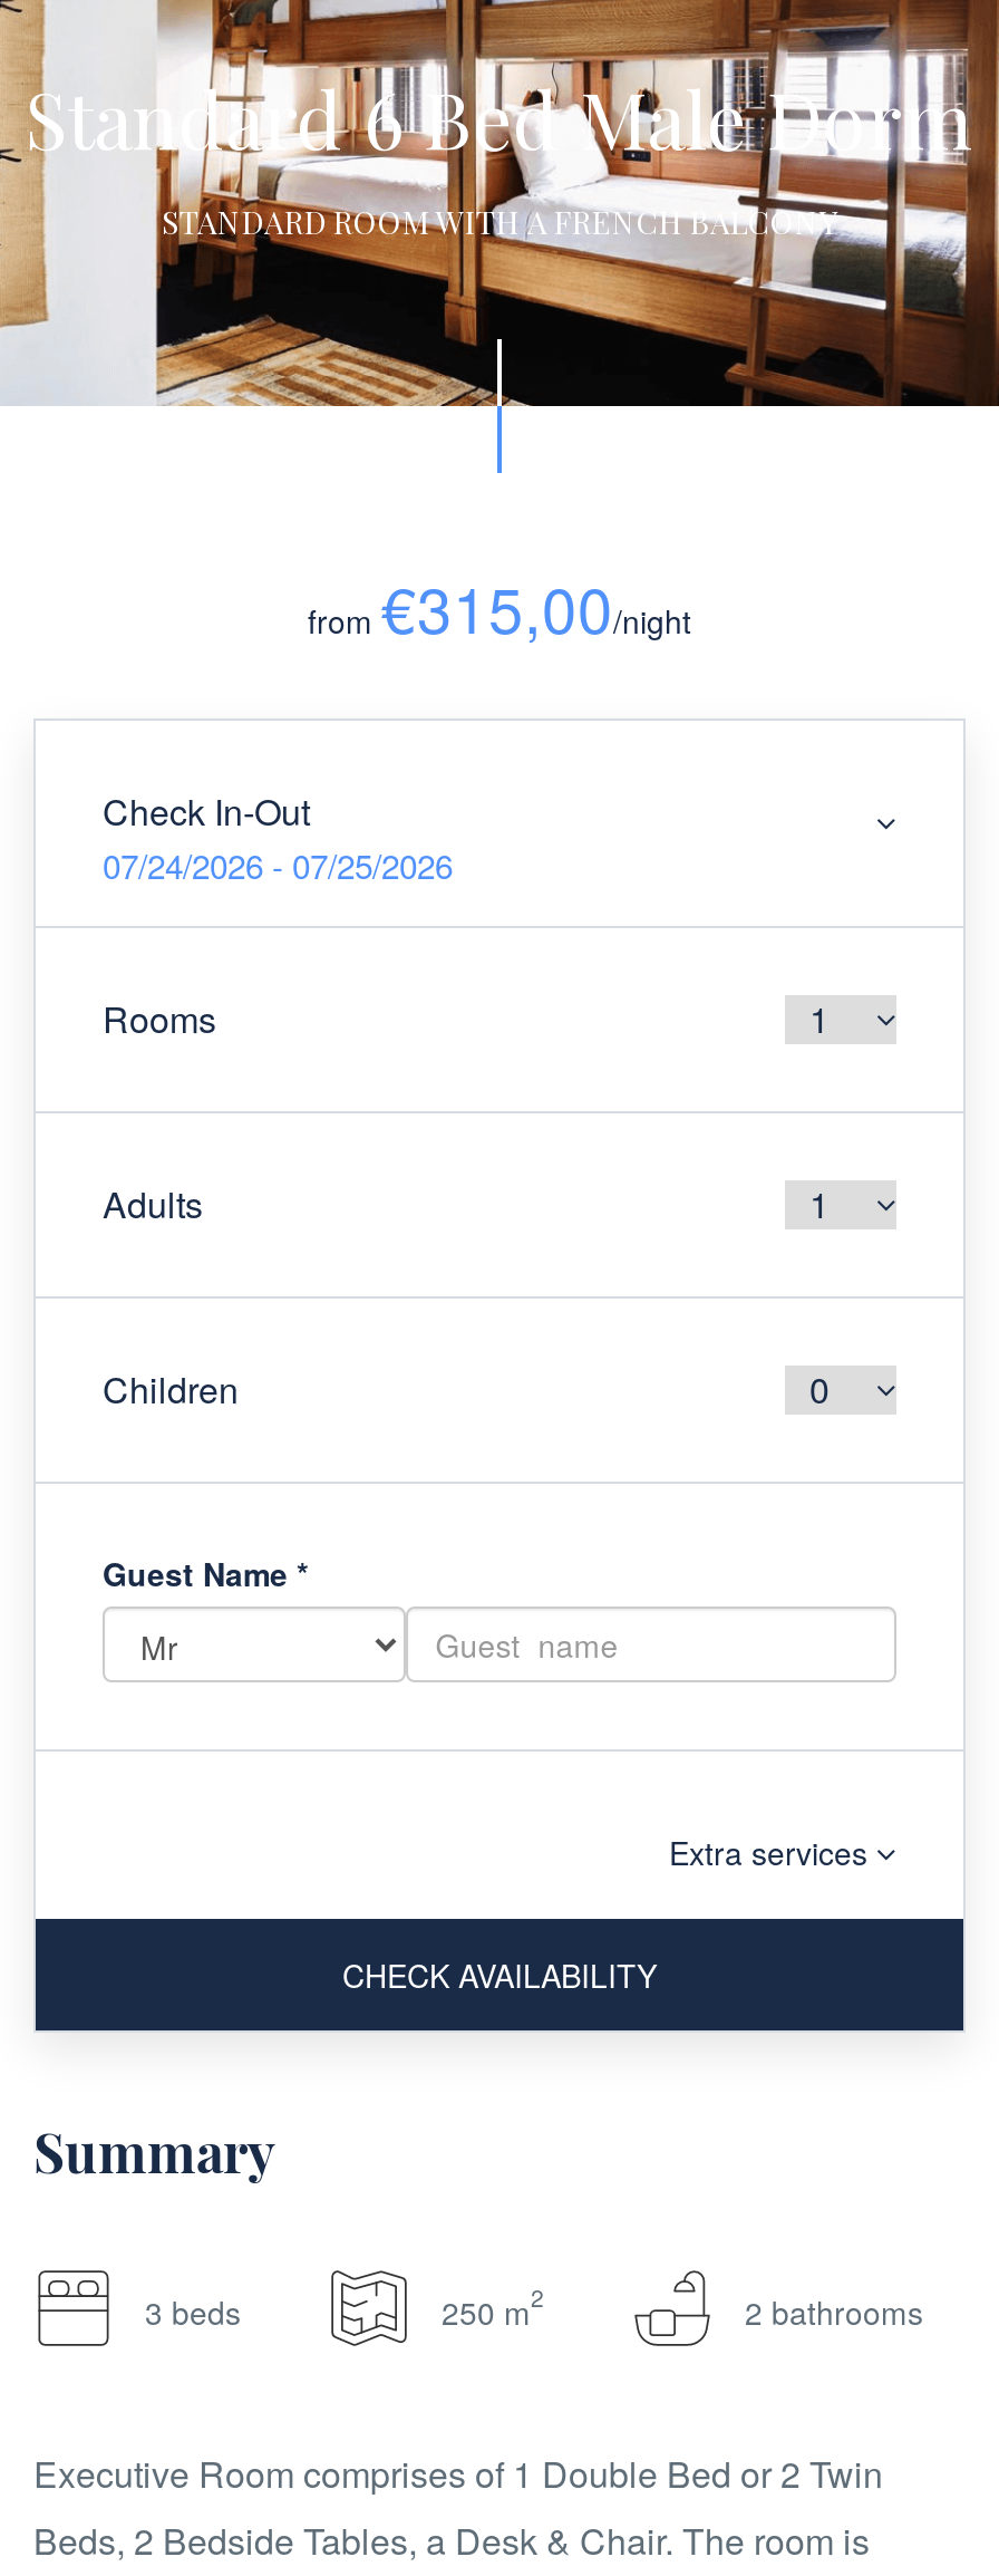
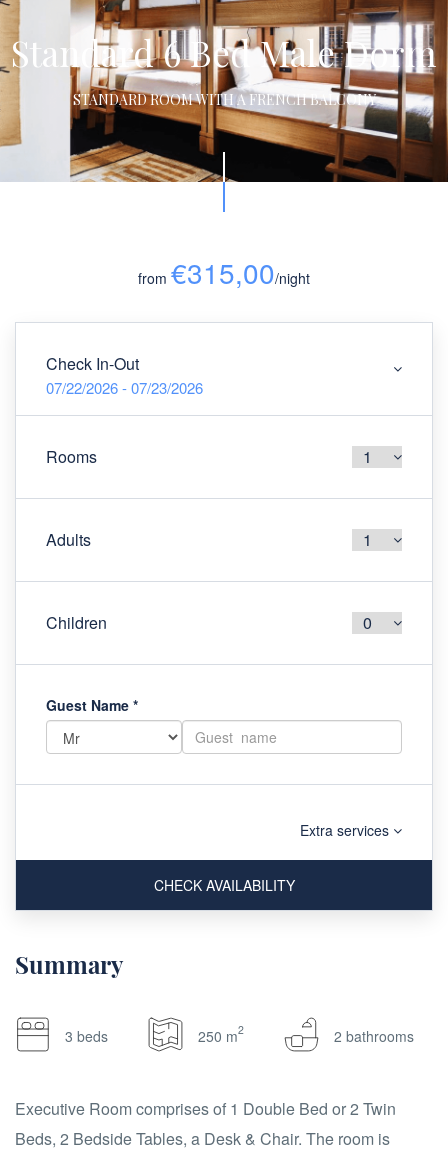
[103,841,453,888] 07/24/2026 - 07/25/2026 -> [46,377,203,398] 07/22/2026 - 07/23/2026

